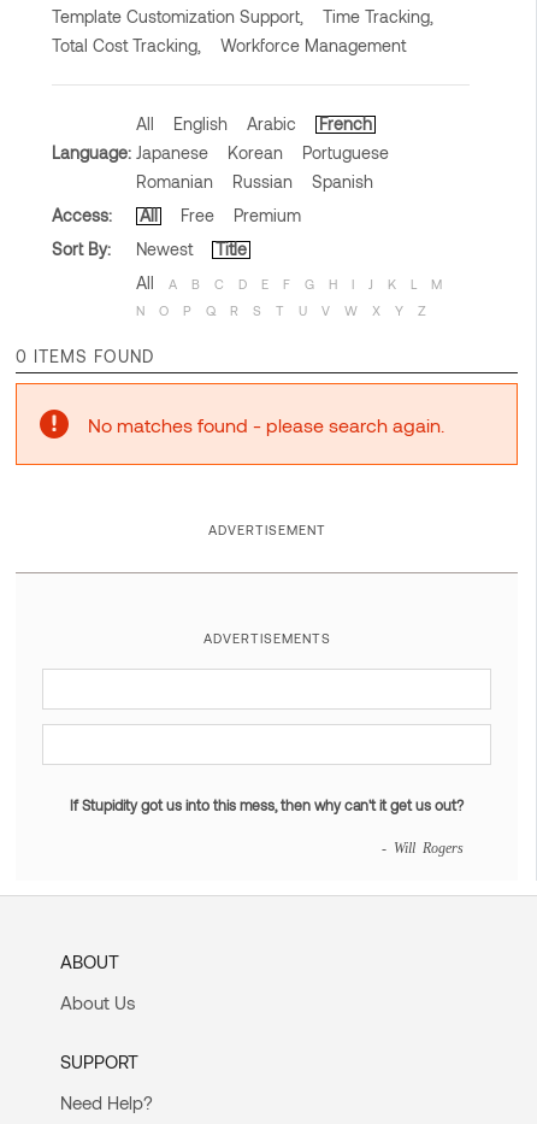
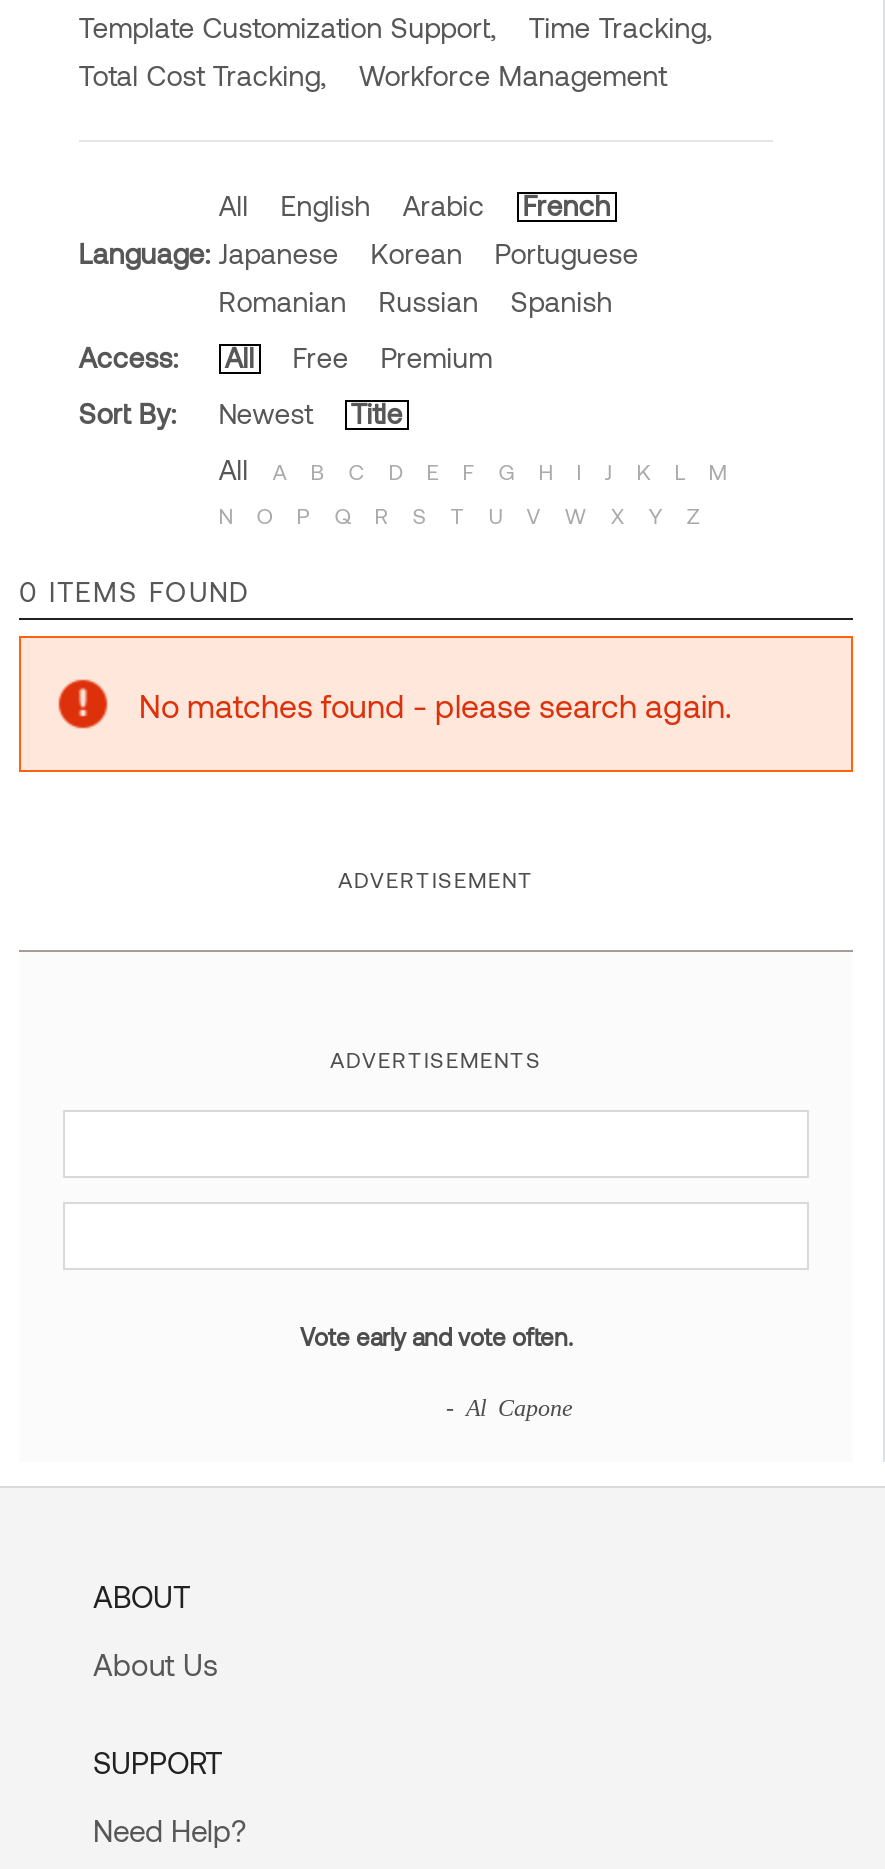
[70,797,464,814] If Stupidity got us into this mess, then why can't it get us out? -> [300,1323,572,1351] Vote early and vote often.
[382,840,464,855] - Will Rogers -> [446,1395,572,1419] - Al Capone

